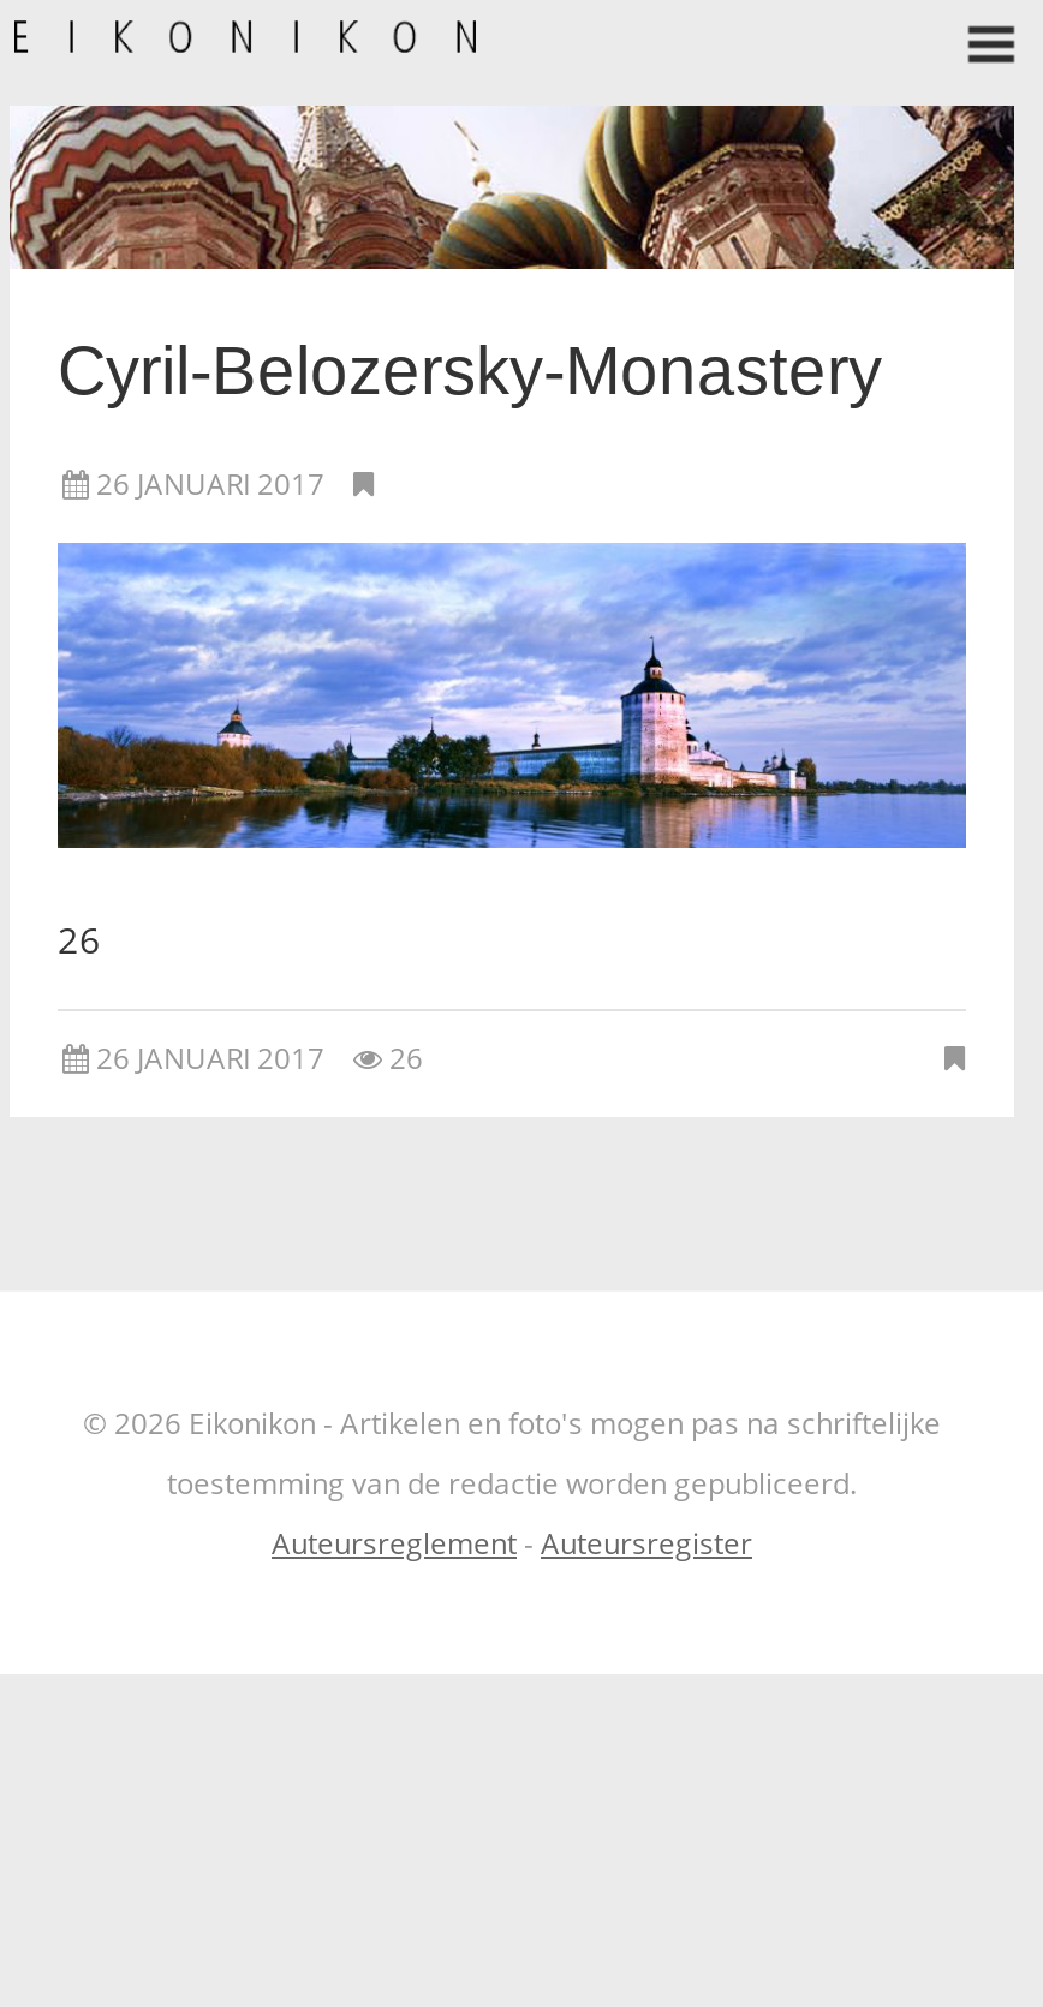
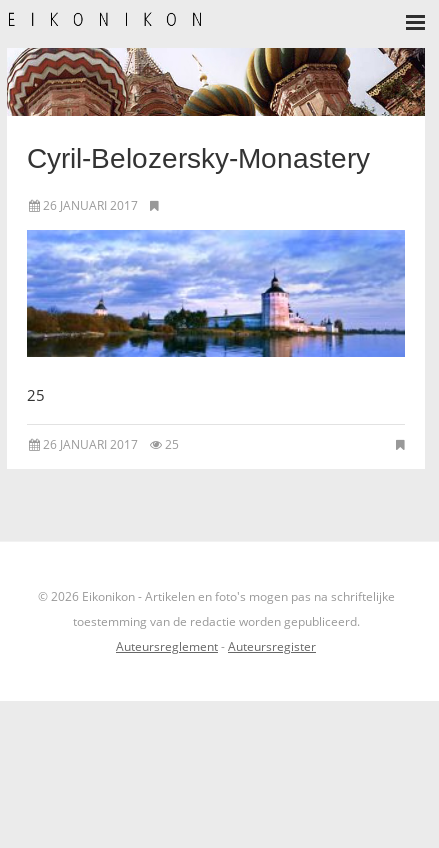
[58,915,101,963] 26 -> [27,385,45,405] 25
[96,1038,423,1079] 26 JANUARI 2017 26 -> [43,436,179,453] 26 JANUARI 2017 25

